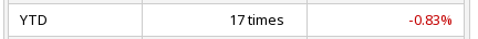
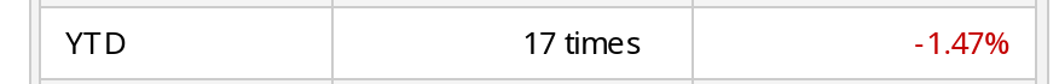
[408,10,453,29] -0.83% -> [914,20,1011,63] -1.47%

